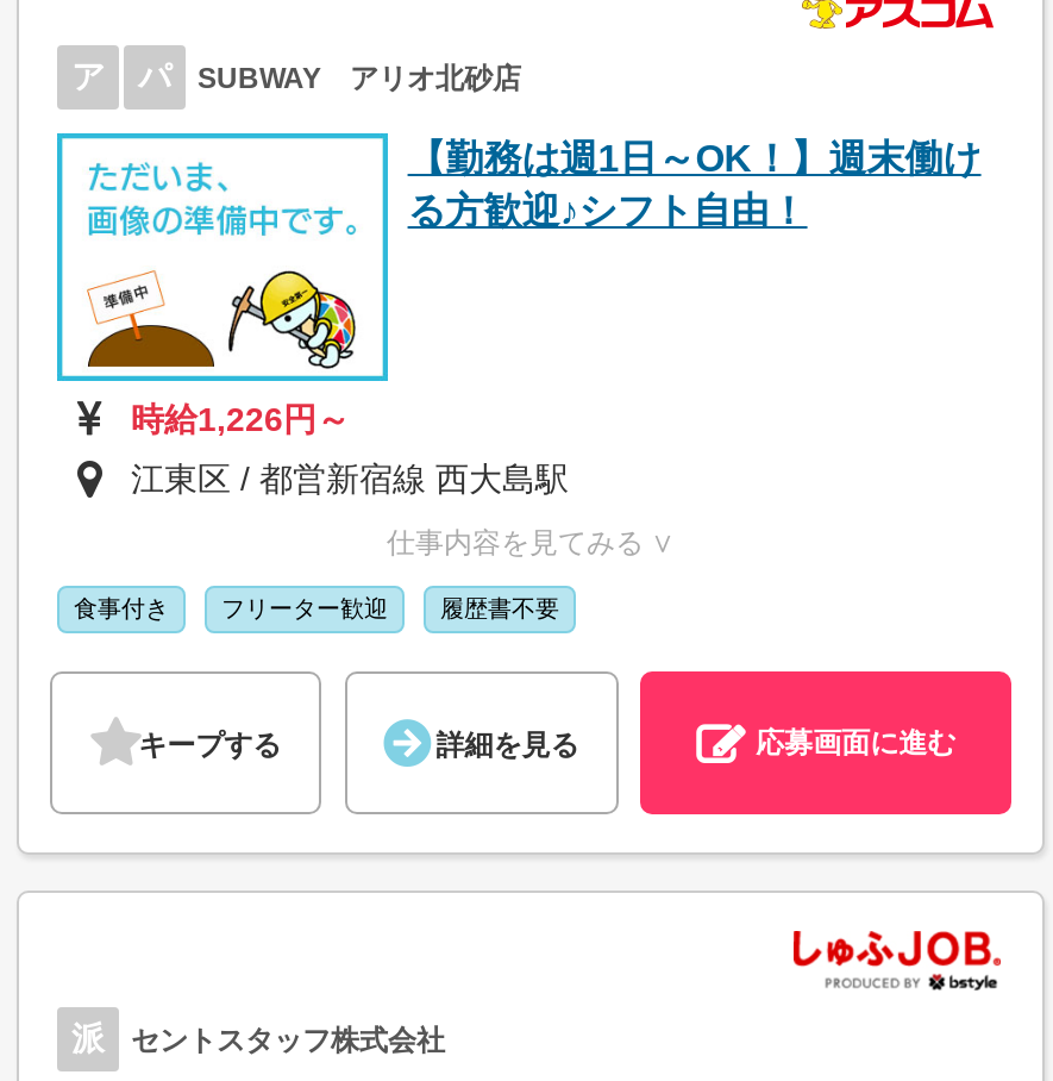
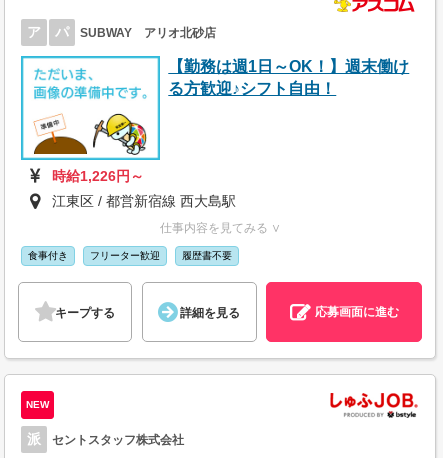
none -> [26,399,49,410] NEW

